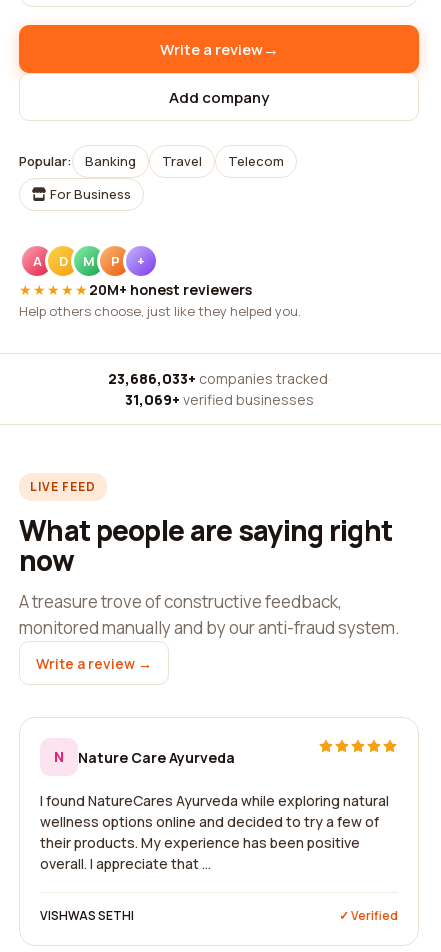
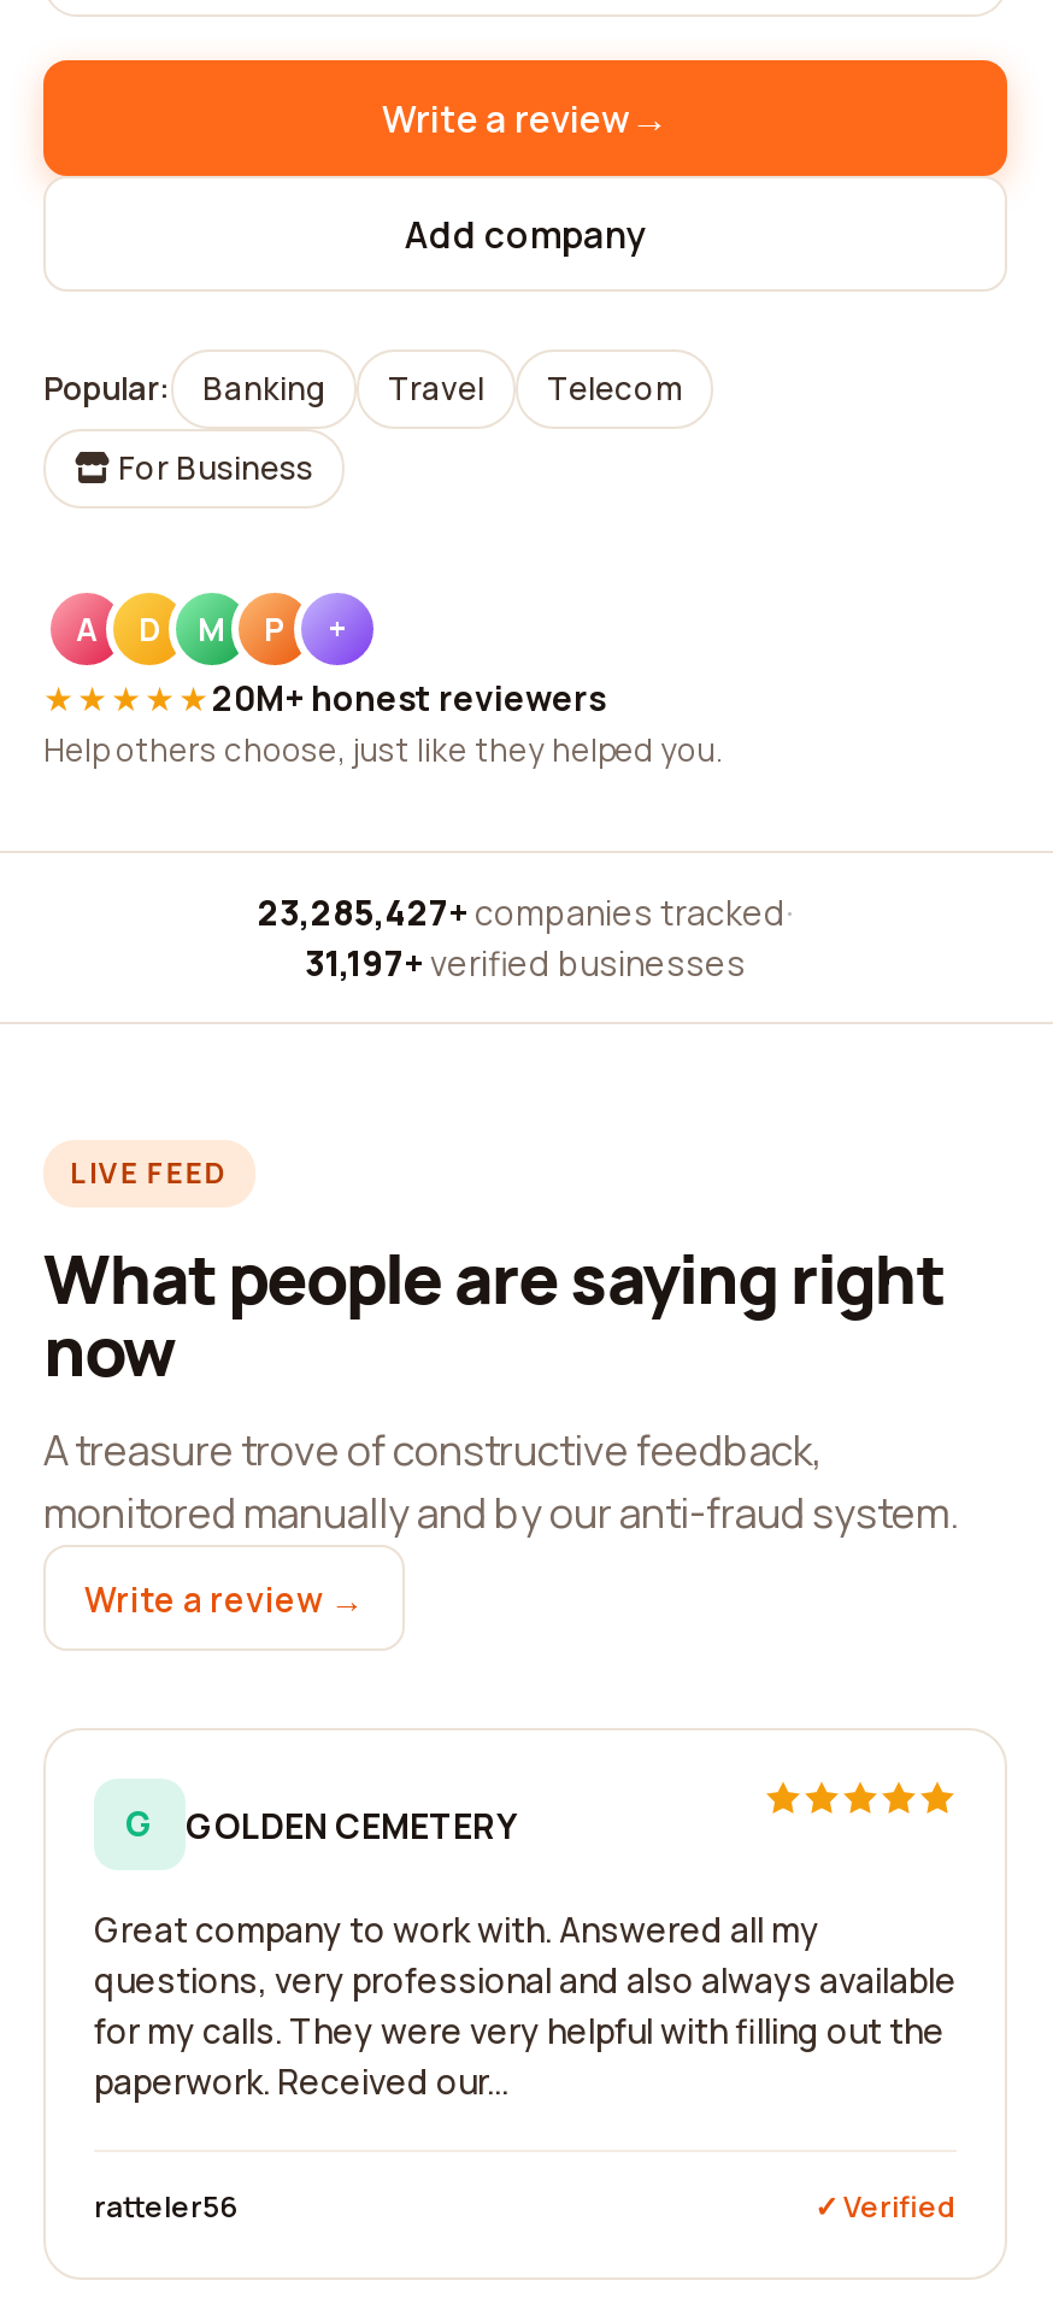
[107,369,330,388] 23,686,033+ companies tracked · -> [258,889,793,935] 23,285,427+ companies tracked ·
[124,390,313,409] 31,069+ verified businesses -> [305,940,746,986] 31,197+ verified businesses
[54,747,235,766] N | Nature Care Ayurveda -> [125,1800,516,1847] G | GOLDEN CEMETERY
[40,791,389,873] I found NatureCares Ayurveda while exploring natural | wellness options online and decided to try a few of | their products. My experience has been positive | overall. I appreciate that ... -> [94,1906,957,2104] Great company to work with. Answered all my | questions, very professional and also always available | for my calls. They were very helpful with filling out the | paperwork. Received our...
[40,907,134,924] VISHWAS SETHI -> [94,2186,239,2227] ratteler56

